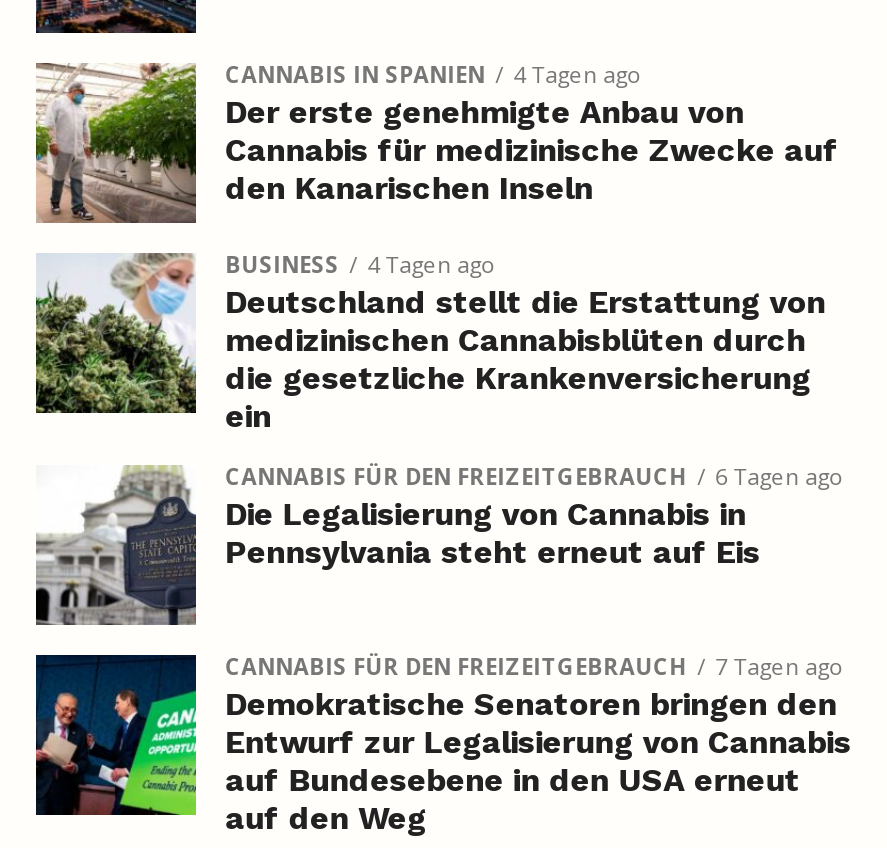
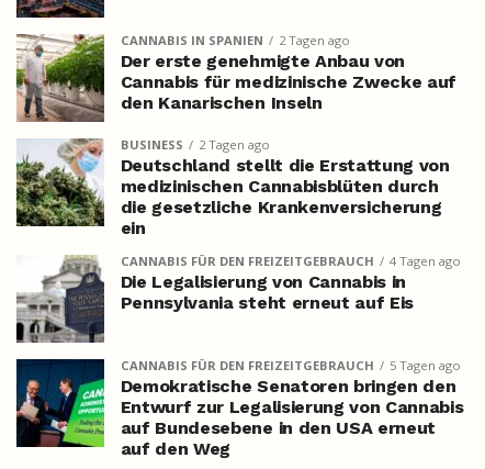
[225,59,643,89] CANNABIS IN SPANIEN 4 Tagen ago -> [120,32,350,49] CANNABIS IN SPANIEN 2 Tagen ago
[225,249,497,279] BUSINESS 4 Tagen ago -> [120,137,270,153] BUSINESS 2 Tagen ago
[225,461,845,491] CANNABIS FÜR DEN FREIZEITGEBRAUCH 6 Tagen ago -> [120,253,461,270] CANNABIS FÜR DEN FREIZEITGEBRAUCH 4 Tagen ago
[225,651,845,681] CANNABIS FÜR DEN FREIZEITGEBRAUCH 7 Tagen ago -> [120,357,461,374] CANNABIS FÜR DEN FREIZEITGEBRAUCH 5 Tagen ago

